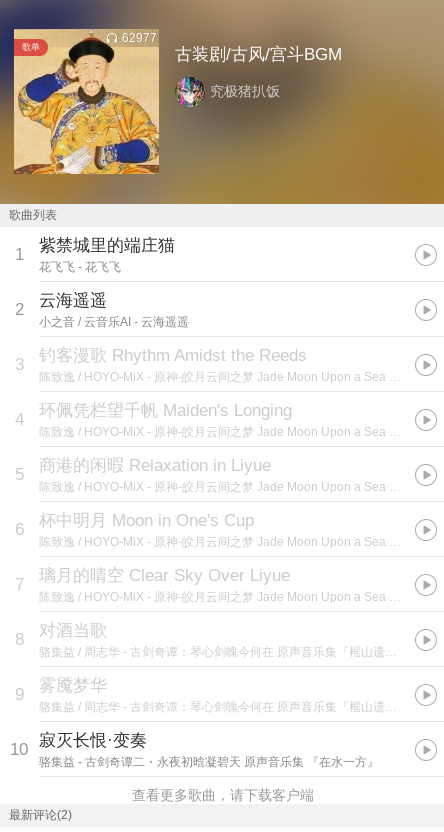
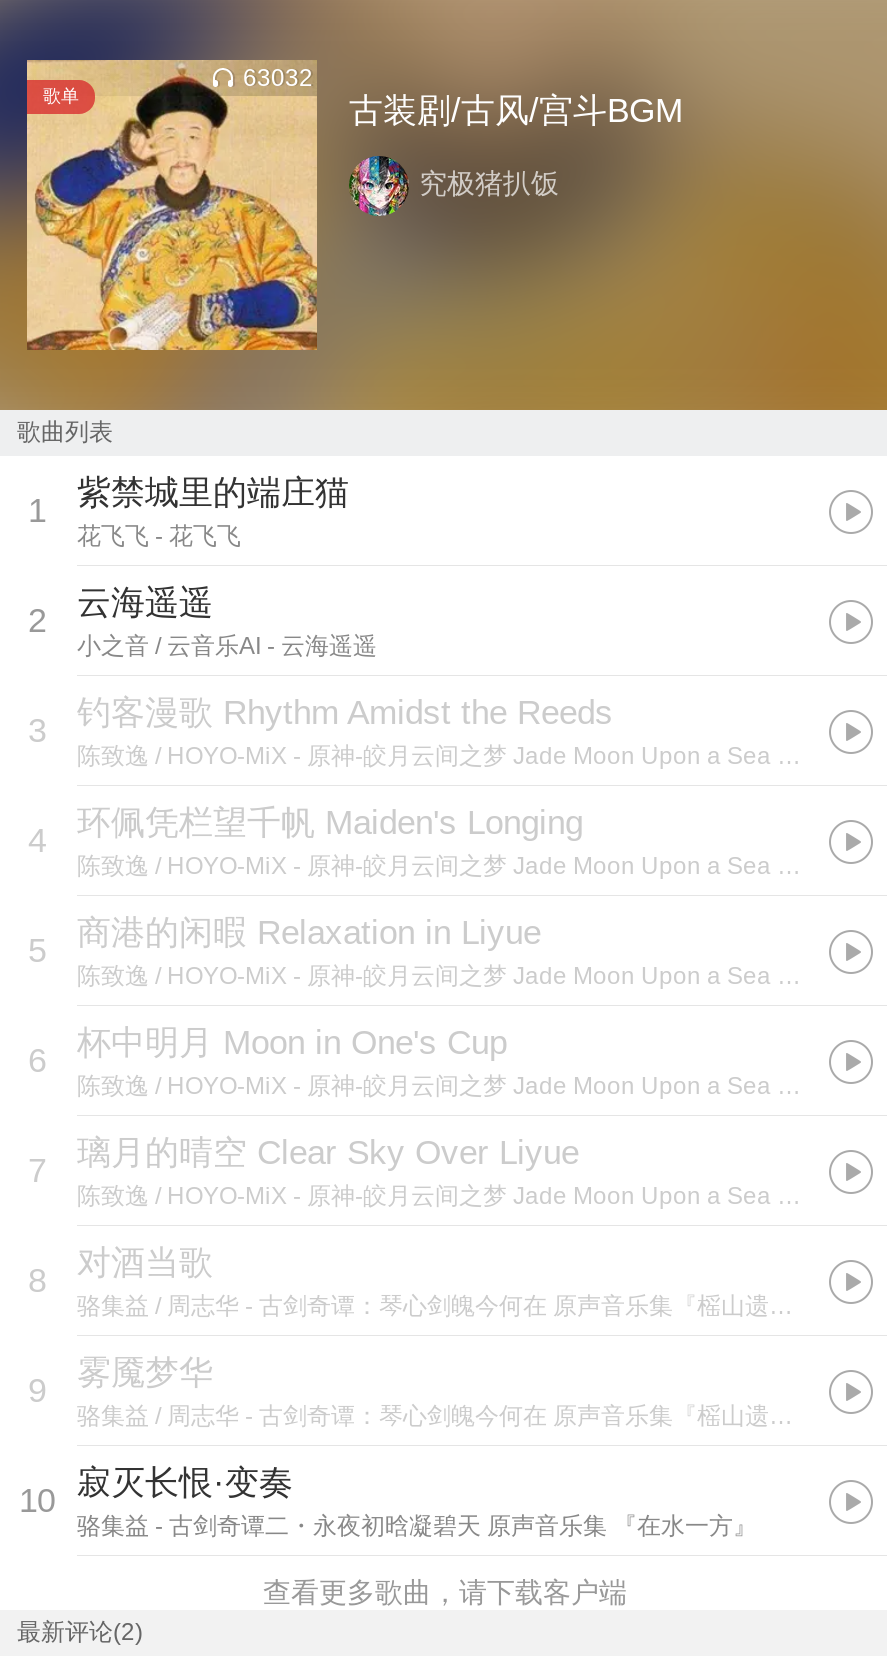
[122,31,157,45] 62977 -> [243,64,313,92] 63032

